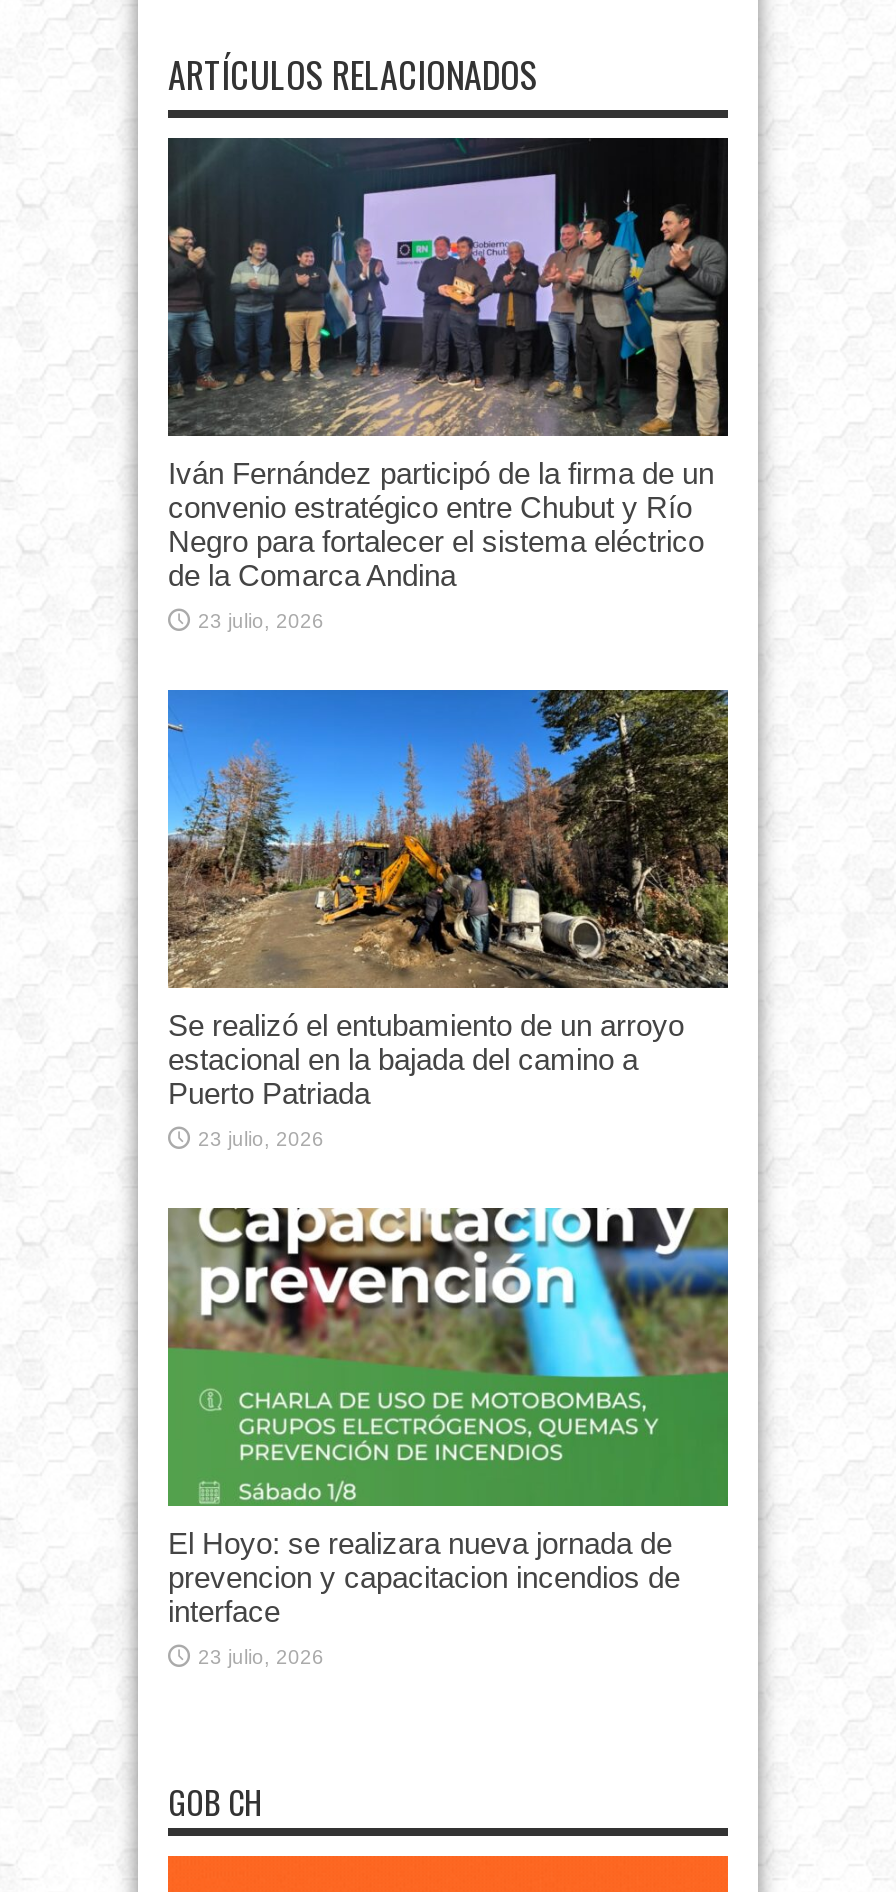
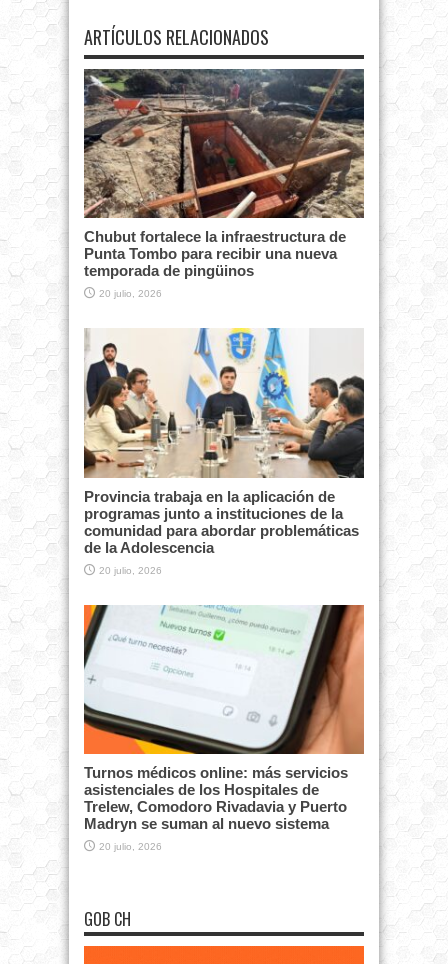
[168,136,730,592] [image] | Iván Fernández participó de la firma de un | convenio estratégico entre Chubut y Río | Negro para fortalecer el sistema eléctrico | de la Comarca Andina -> [83,68,365,279] [image] | Chubut fortalece la infraestructura de | Punta Tombo para recibir una nueva | temporada de pingüinos
[198,610,324,632] 23 julio, 2026 -> [99,288,162,299] 20 julio, 2026
[166,656,730,1110] [image] | Se realizó el entubamiento de un arroyo | estacional en la bajada del camino a | Puerto Patriada -> [83,327,364,556] [image] | Provincia trabaja en la aplicación de | programas junto a instituciones de la | comunidad para abordar problemáticas | de la Adolescencia
[198,1128,324,1150] 23 julio, 2026 -> [99,565,162,576] 20 julio, 2026
[166,1206,730,1628] [image] | El Hoyo: se realizara nueva jornada de | prevencion y capacitacion incendios de | interface -> [83,604,365,832] [image] | Turnos médicos online: más servicios | asistenciales de los Hospitales de | Trelew, Comodoro Rivadavia y Puerto | Madryn se suman al nuevo sistema
[198,1646,324,1668] 23 julio, 2026 -> [99,841,162,852] 20 julio, 2026

